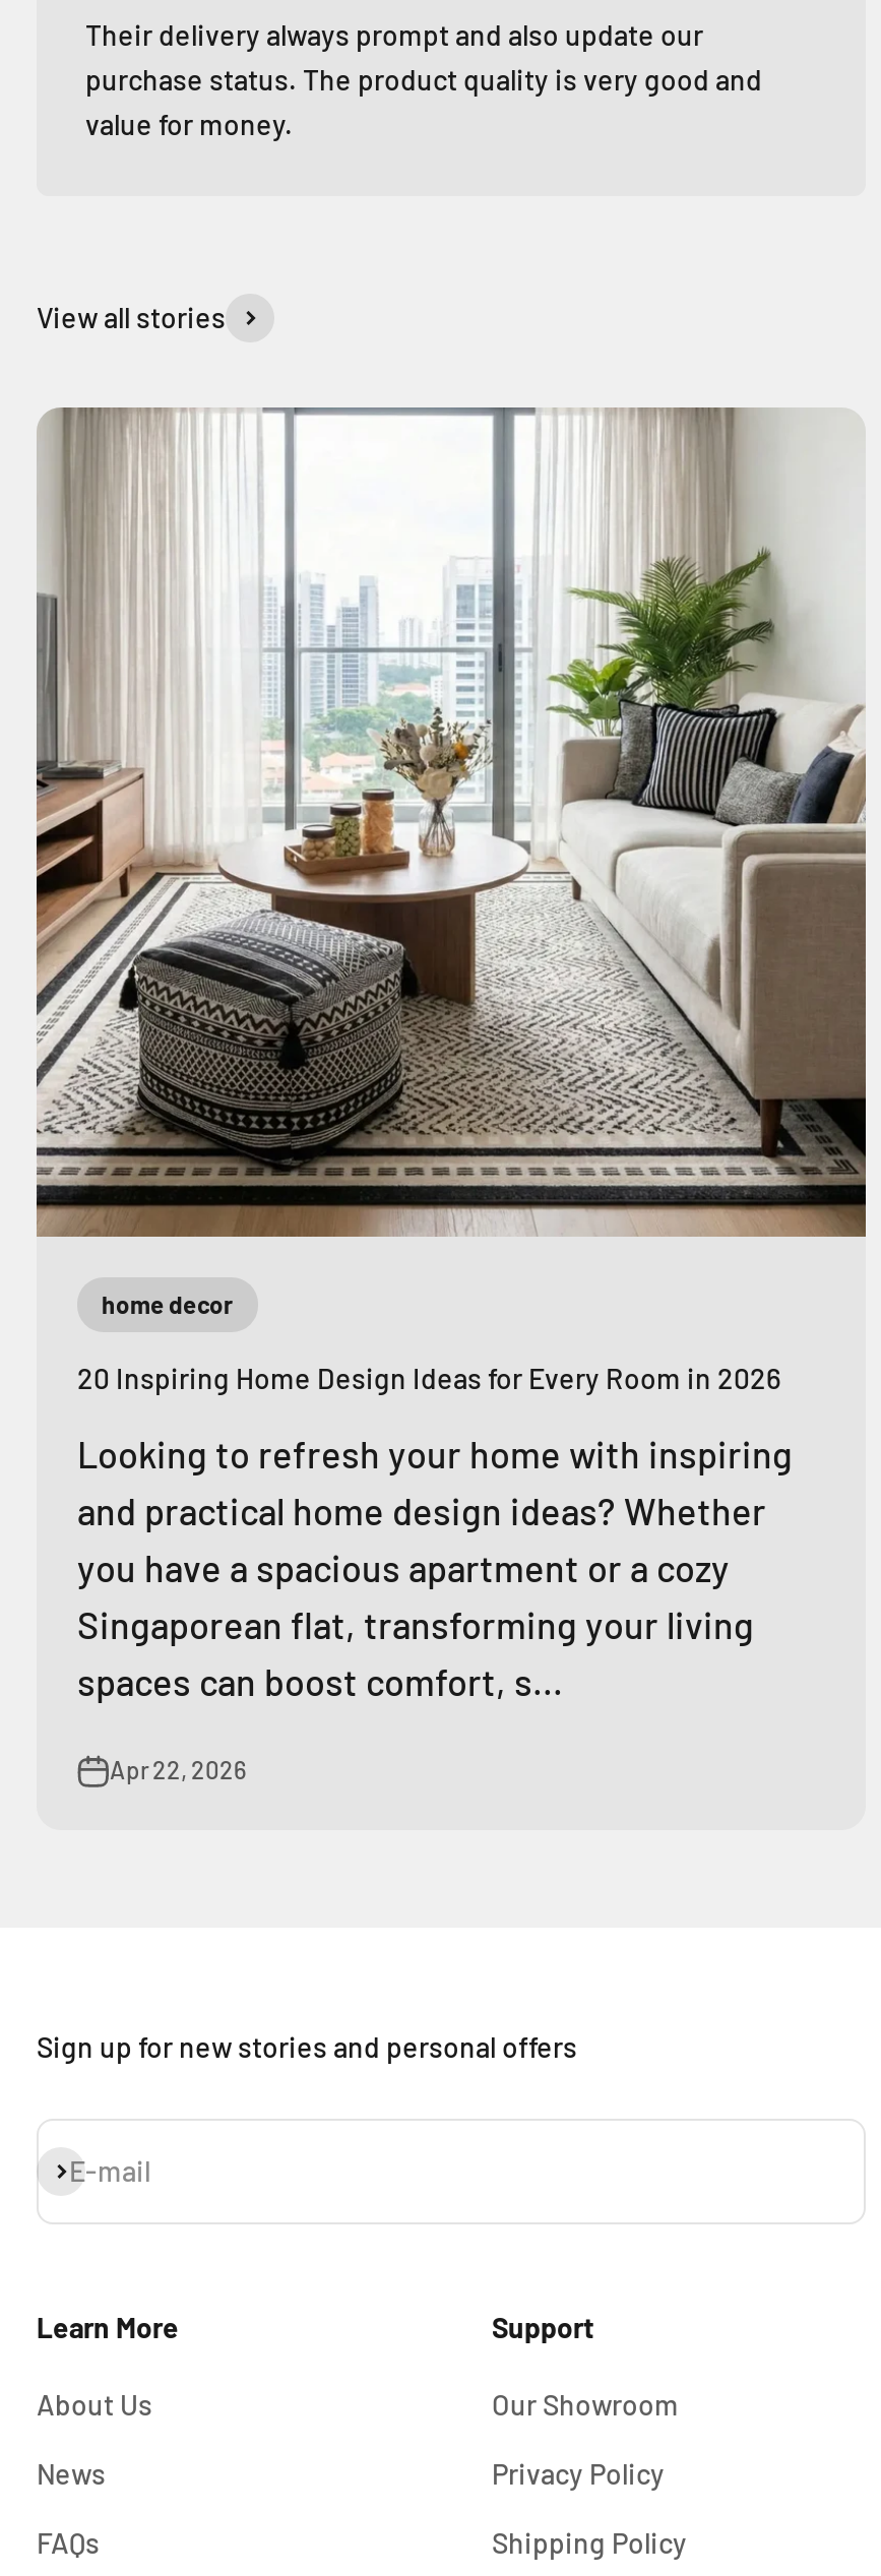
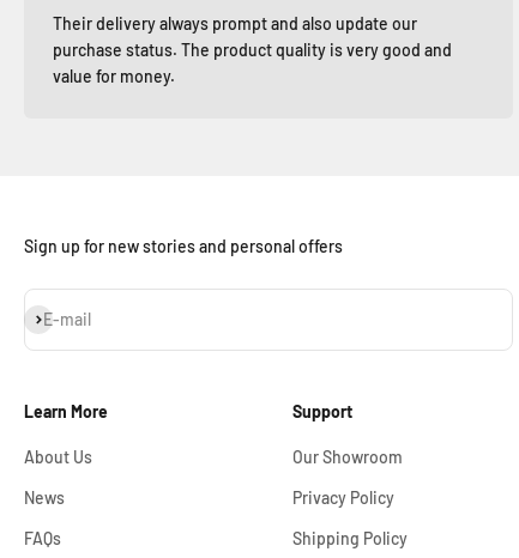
[37,300,226,335] View all stories -> none
[35,406,868,1784] [image] | home decor | 20 Inspiring Home Design Ideas for Every Room in 2026 | Looking to refresh your home with inspiring | and practical home design ideas? Whether | you have a spacious apartment or a cozy | Singaporean flat, transforming your living | spaces can boost comfort, s... | Apr 22, 2026 -> none

